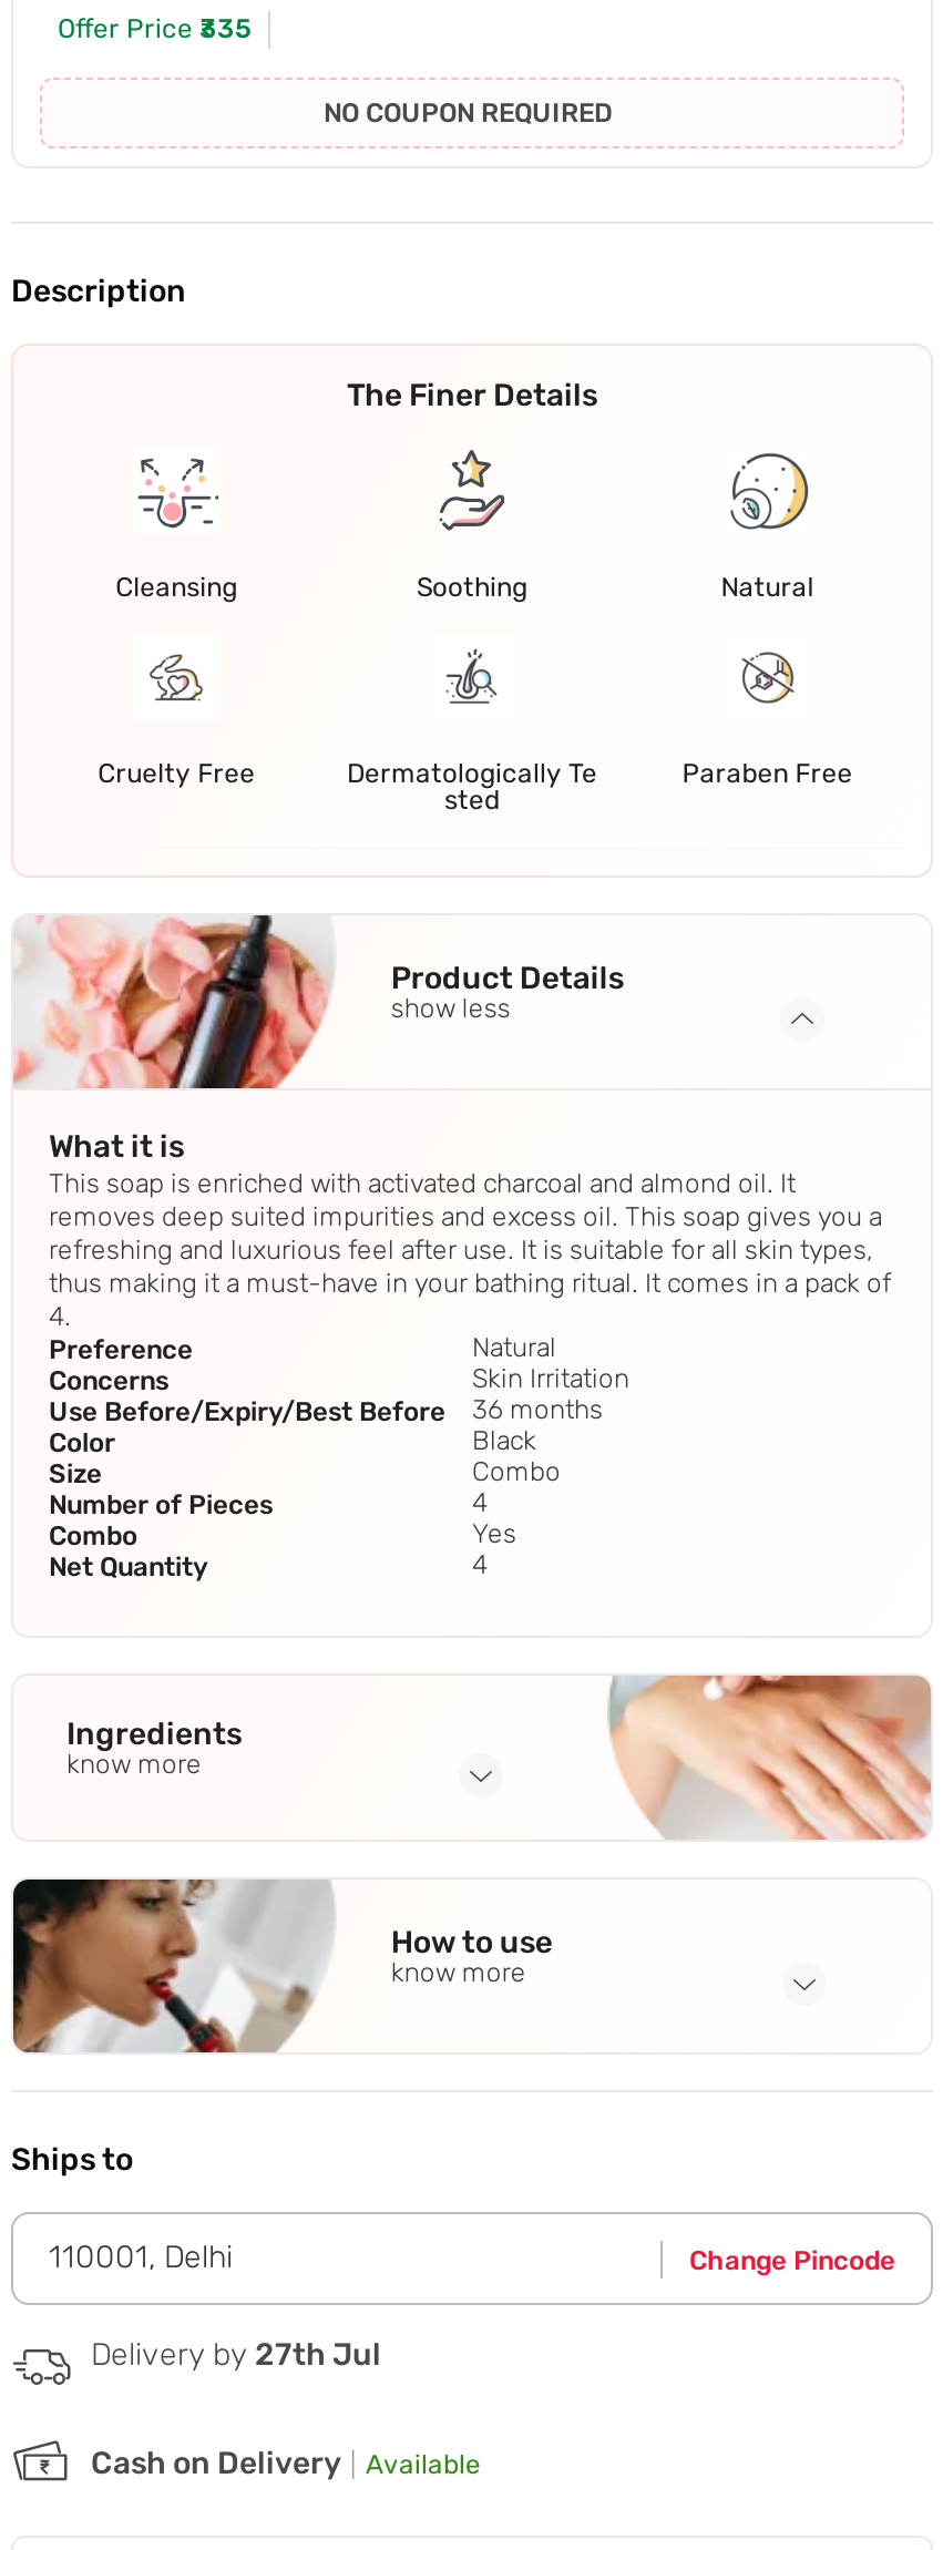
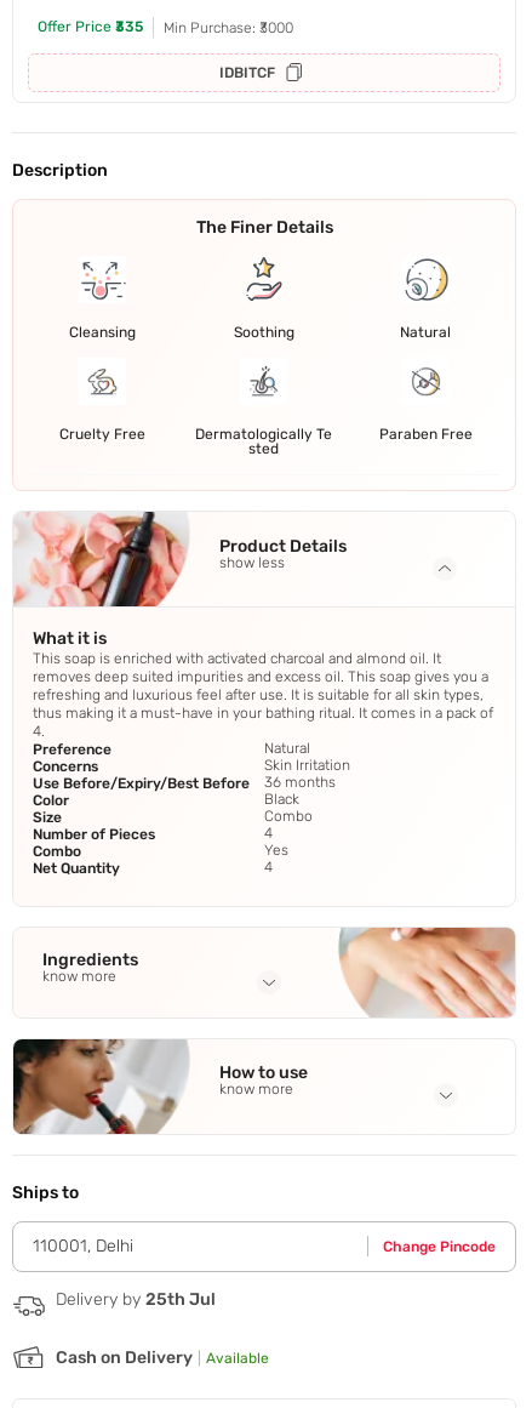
[324,98,612,129] NO COUPON REQUIRED -> [164,19,293,82] Min Purchase: ₹3000 | IDBITCF
[91,2336,381,2374] Delivery by 27th Jul -> [56,1289,216,1310] Delivery by 25th Jul

